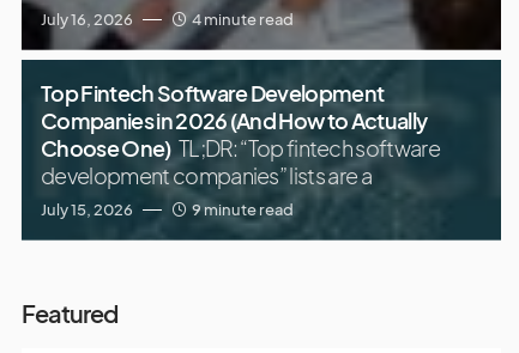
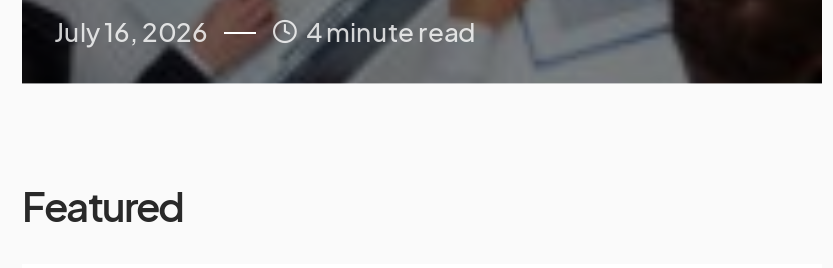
[22,59,502,241] [image] | Top Fintech Software Development | Companies in 2026 (And How to Actually | Choose One) TL;DR: “Top fintech software | development companies” lists are a | July 15, 2026 | 9 minute read -> none

